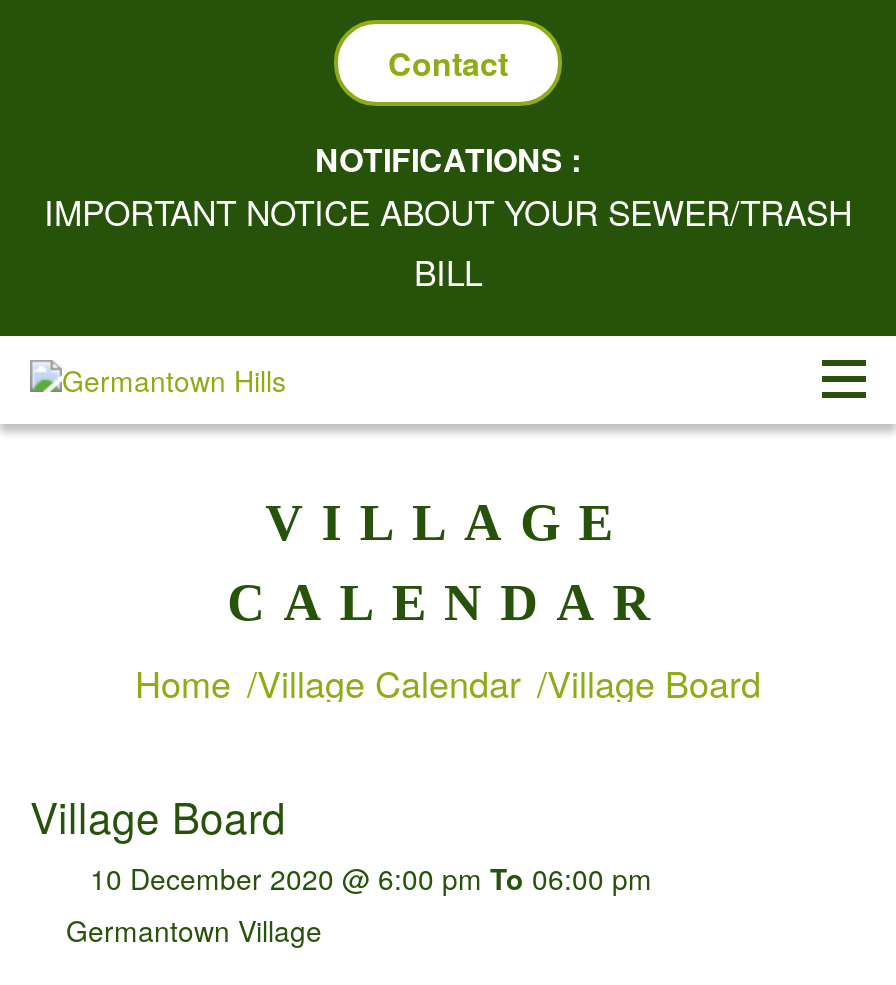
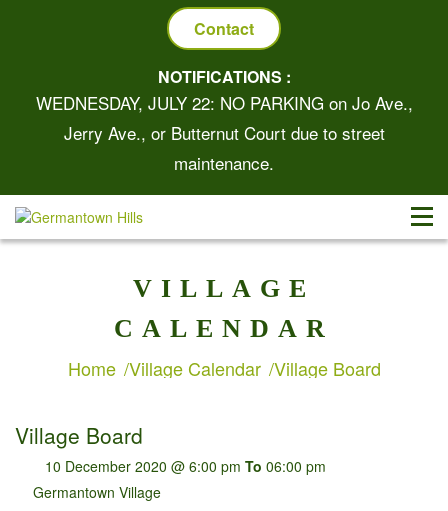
[44,186,852,296] IMPORTANT NOTICE ABOUT YOUR SEWER/TRASH | BILL -> [35,90,412,175] WEDNESDAY, JULY 22: NO PARKING on Jo Ave., | Jerry Ave., or Butternut Court due to street | maintenance.

